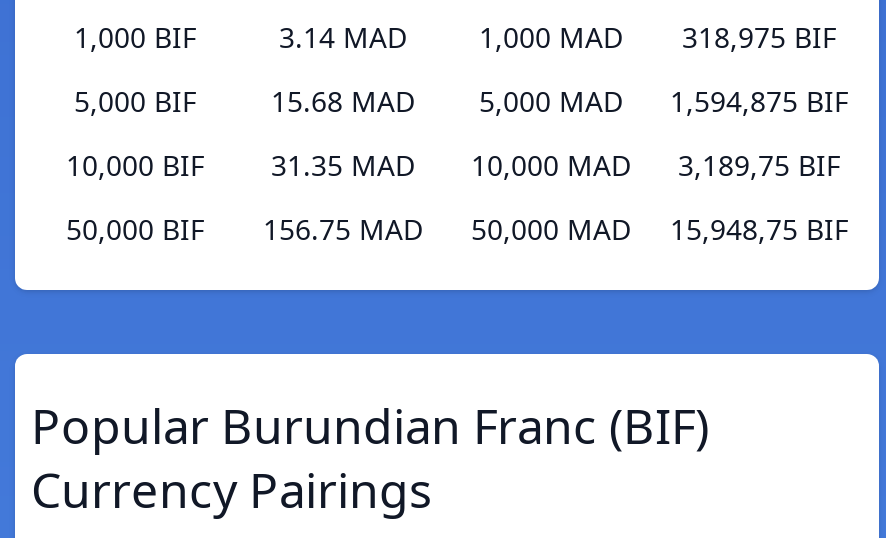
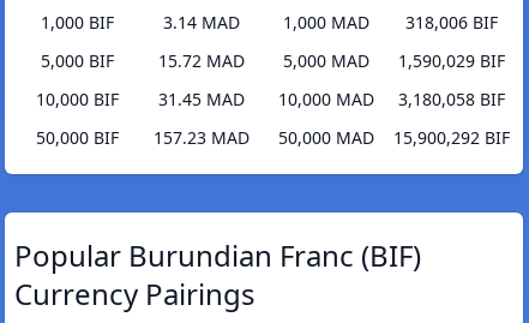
[279,18,836,56] 3.14 MAD 1,000 MAD 318,975 BIF -> [163,11,497,34] 3.14 MAD 1,000 MAD 318,006 BIF
[271,82,415,120] 15.68 MAD -> [158,49,245,72] 15.72 MAD
[670,82,848,120] 1,594,875 BIF -> [398,49,504,72] 1,590,029 BIF
[271,146,415,184] 31.35 MAD -> [158,88,245,111] 31.45 MAD
[678,146,840,184] 3,189,75 BIF -> [398,88,504,111] 3,180,058 BIF
[263,210,423,248] 156.75 MAD -> [154,126,250,149] 157.23 MAD
[670,210,848,248] 15,948,75 BIF -> [393,126,509,149] 15,900,292 BIF

